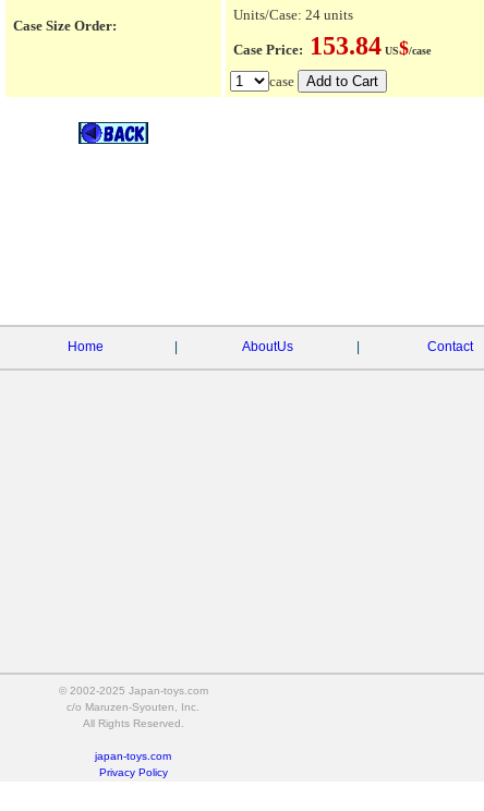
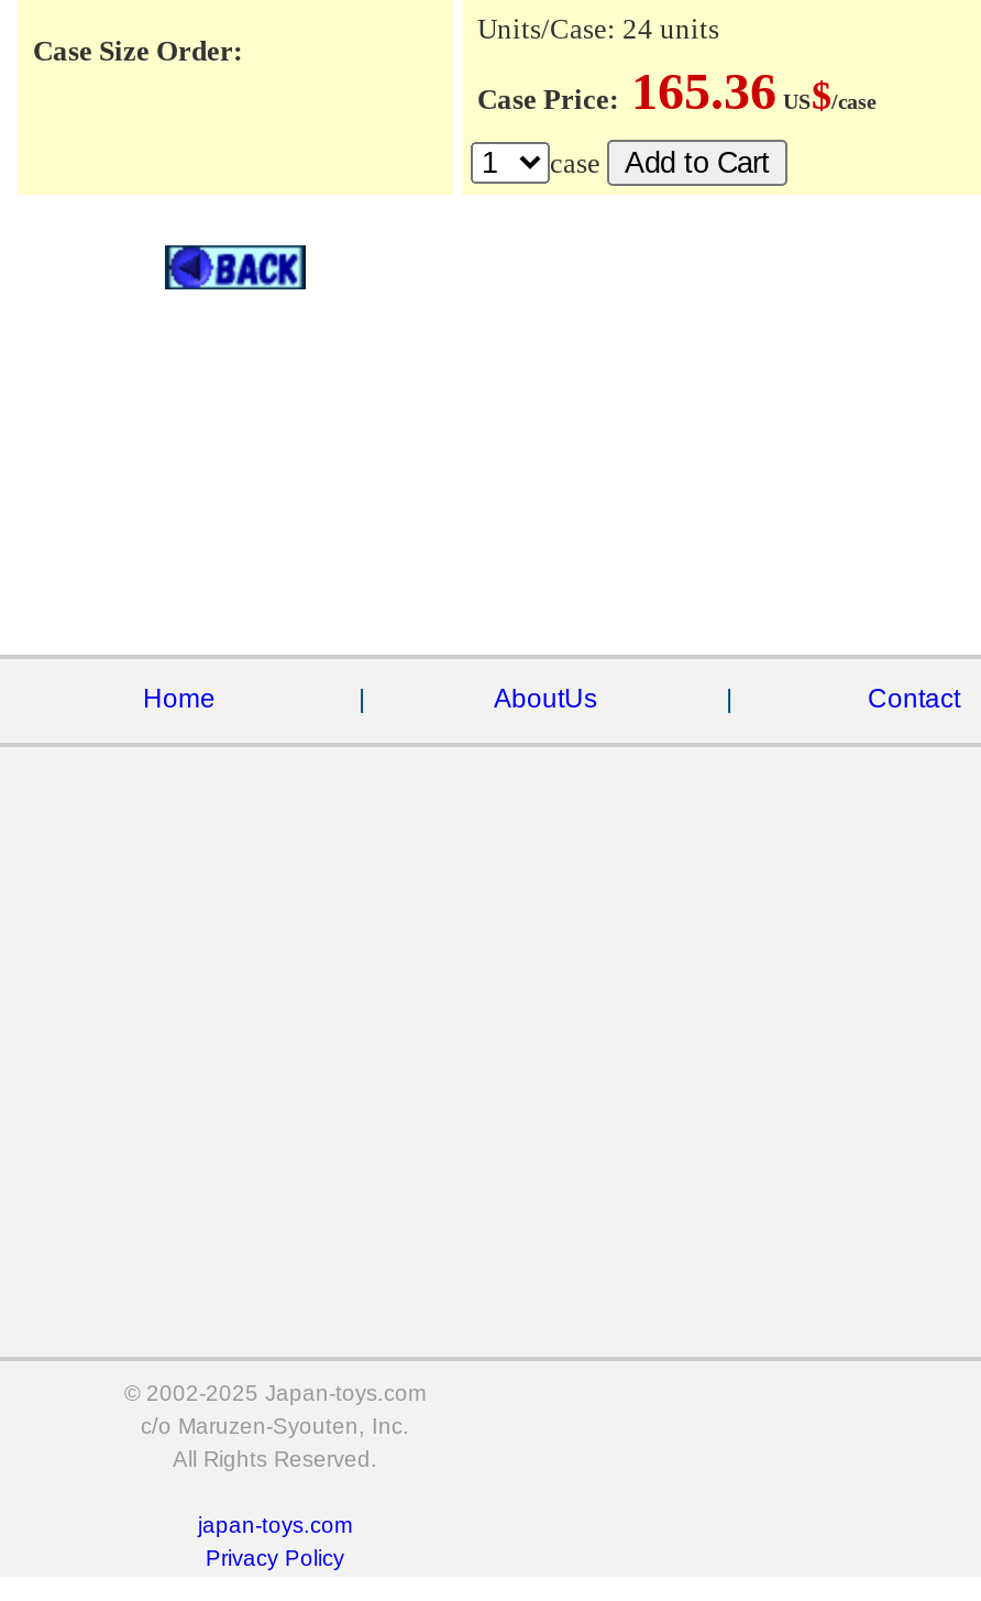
[233,32,431,60] Case Price: 153.84 US$/case -> [477,63,875,120] Case Price: 165.36 US$/case

